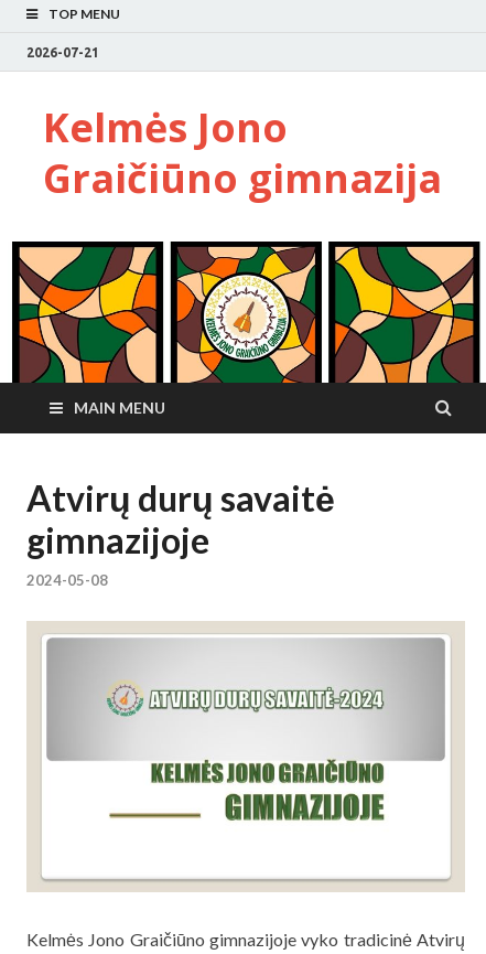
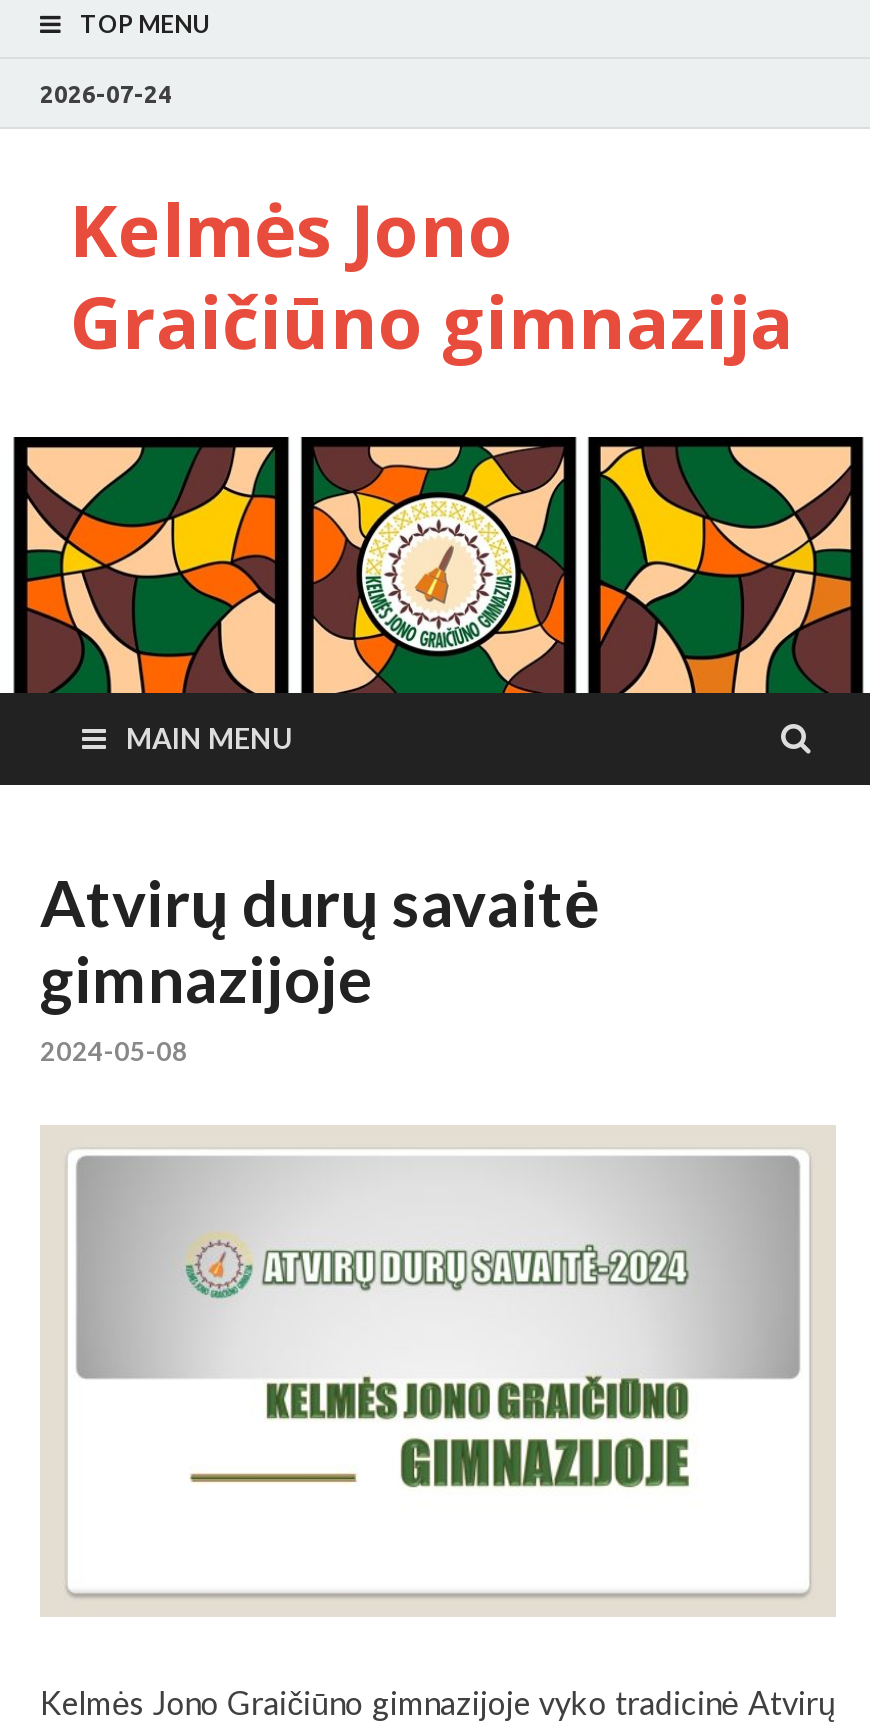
[26,45,99,59] 2026-07-21 -> [40,80,172,106] 2026-07-24

